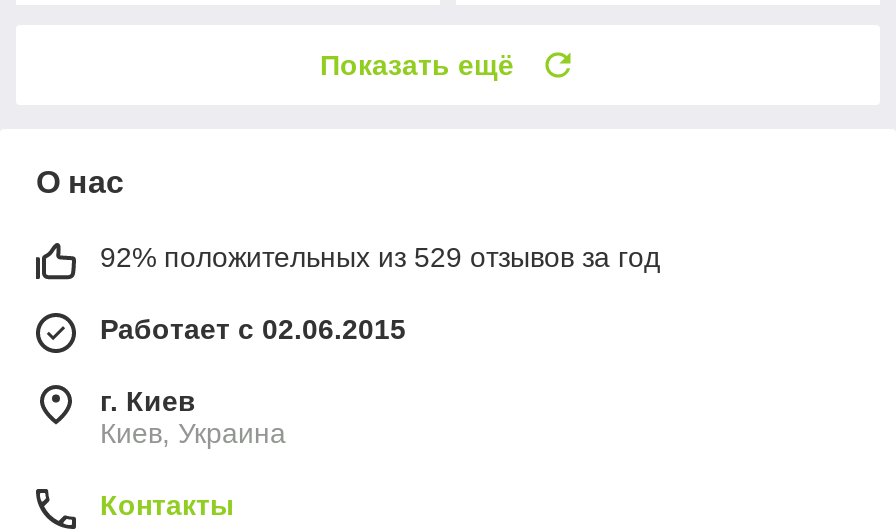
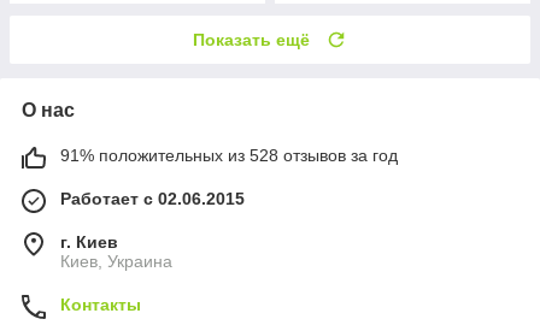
[100,242,660,274] 92% положительных из 529 отзывов за год -> [60,146,398,165] 91% положительных из 528 отзывов за год

